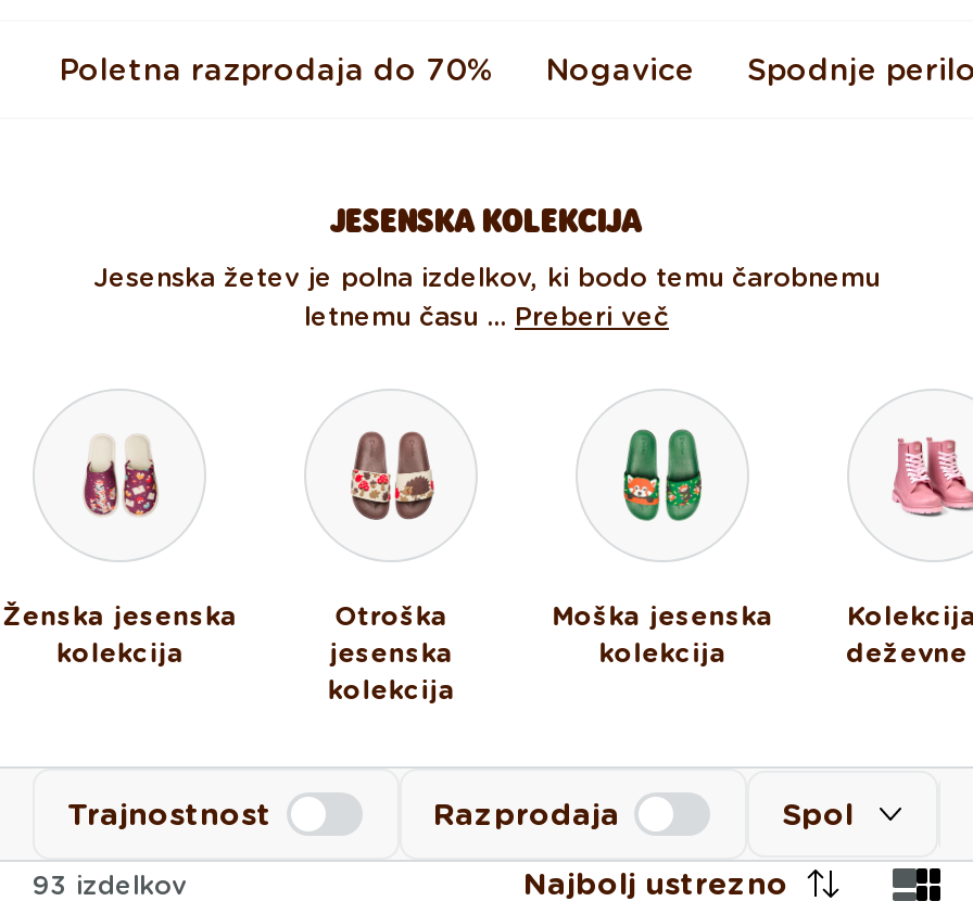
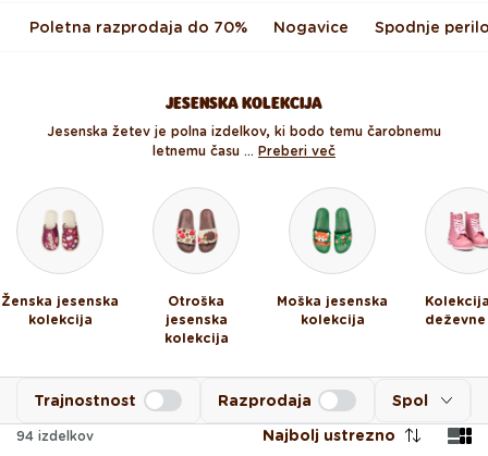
[33,867,187,900] 93 izdelkov -> [16,427,94,443] 94 izdelkov

